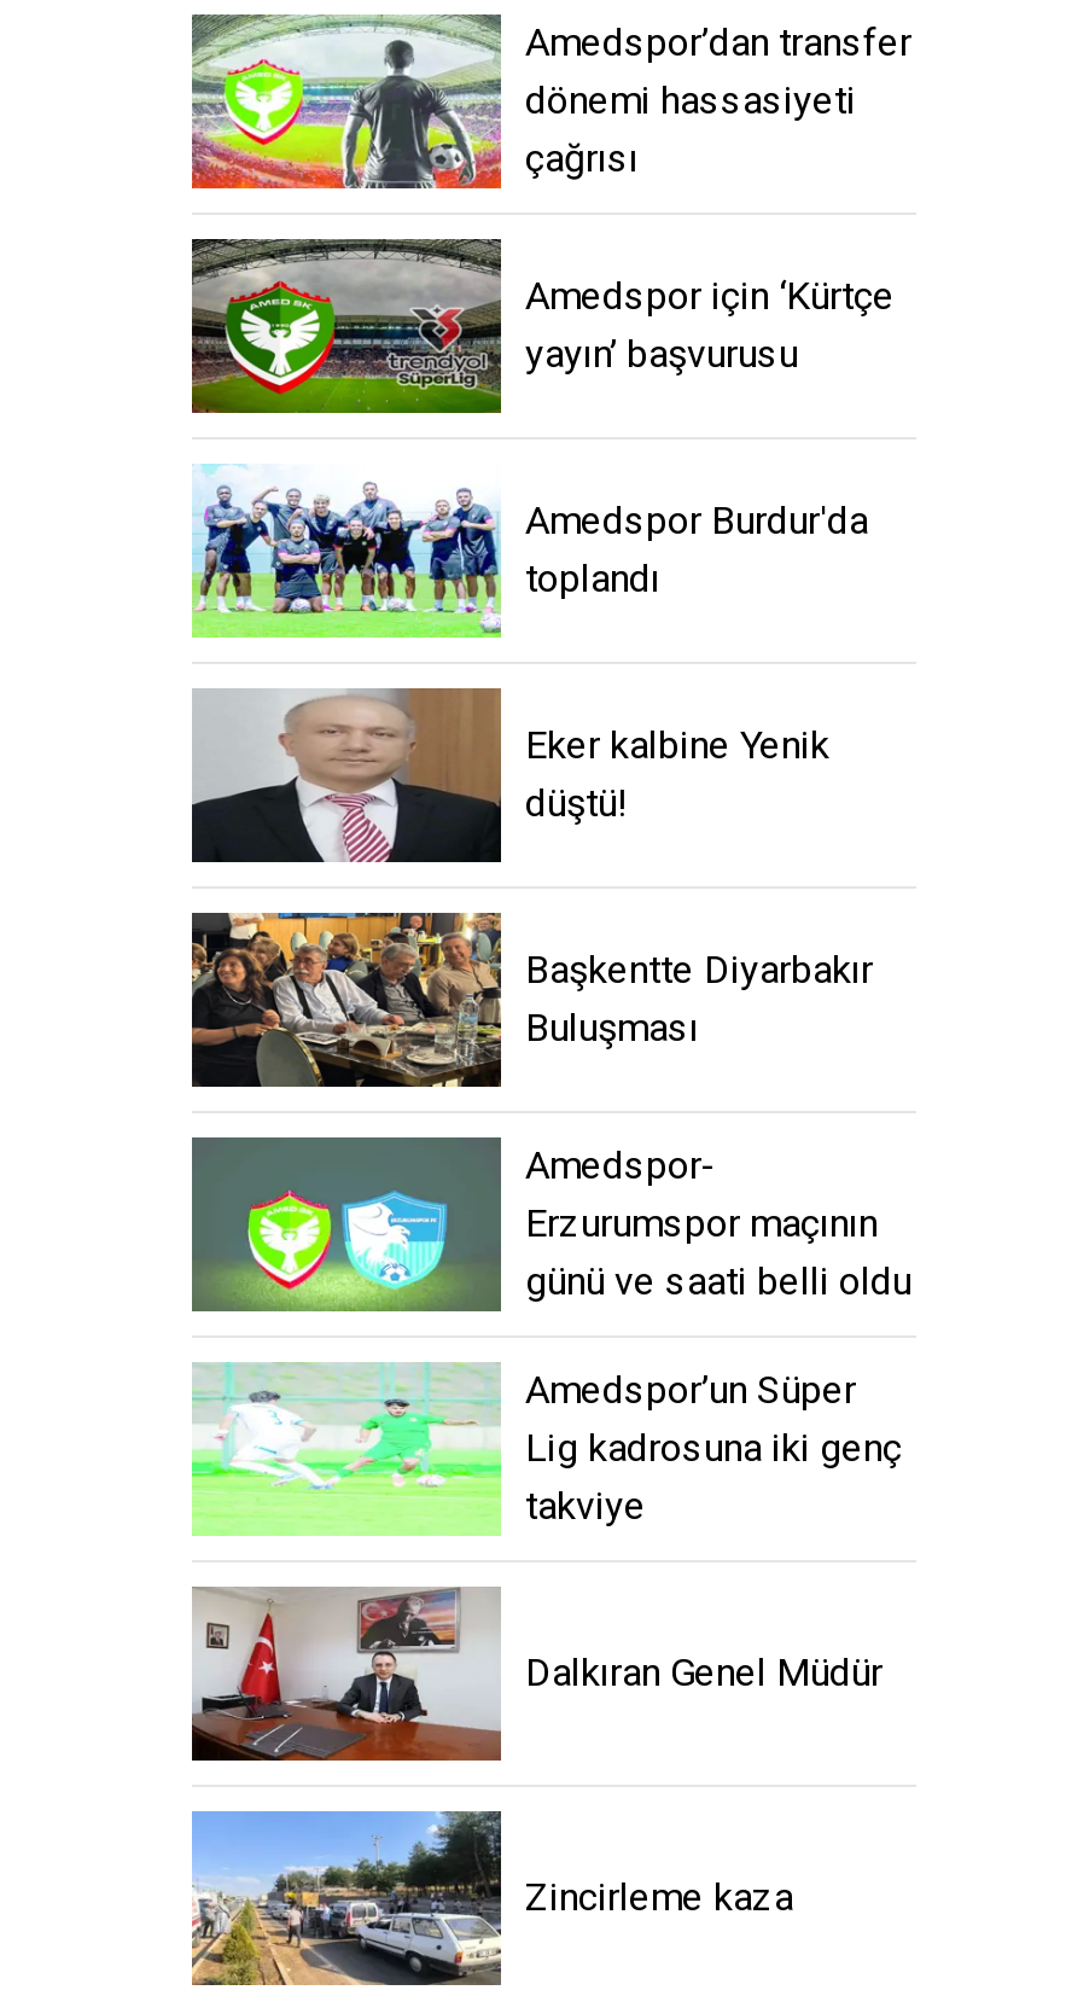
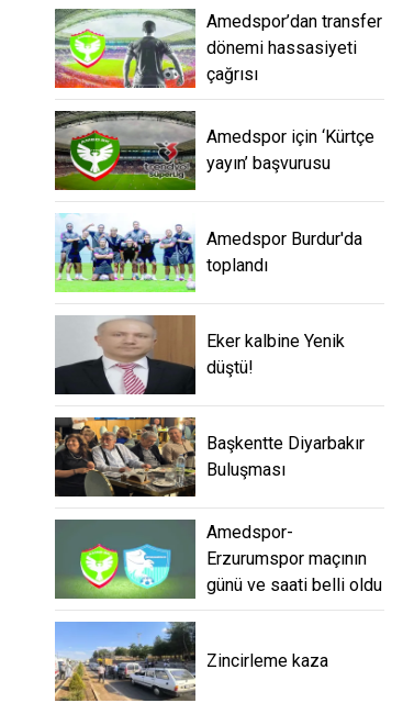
[190,1361,902,1537] [image] | Amedspor’un Süper | Lig kadrosuna iki genç | takviye -> none
[190,1588,882,1762] [image] | Dalkıran Genel Müdür -> none

